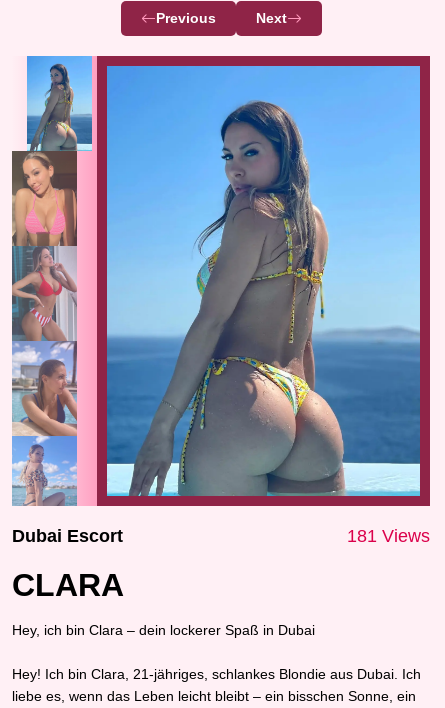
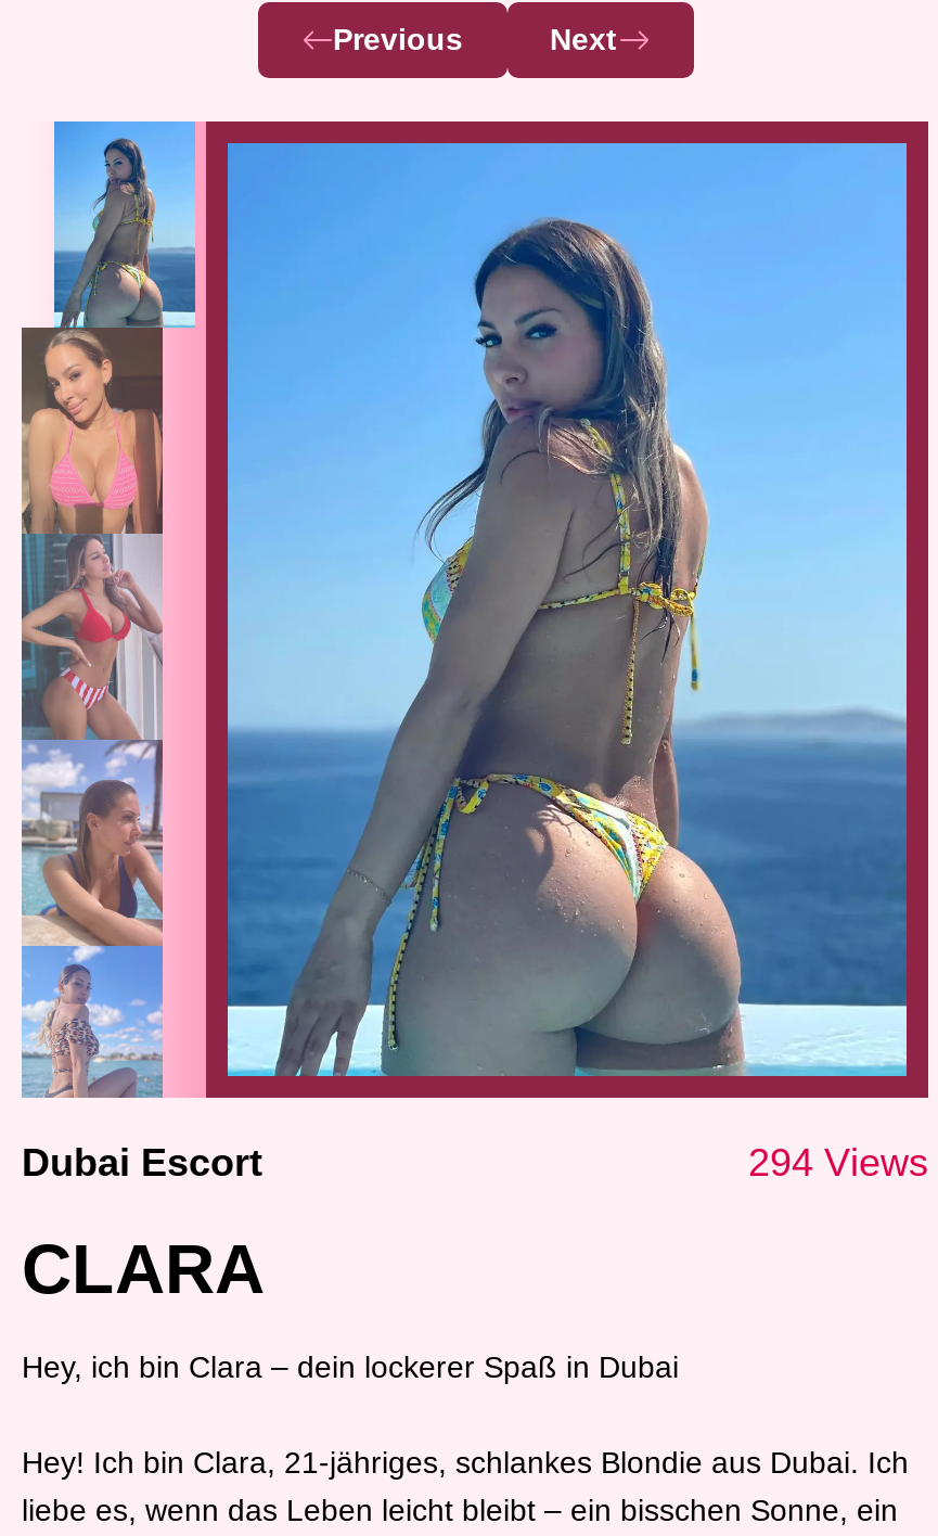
[347,526,430,546] 181 Views -> [748,1141,928,1185] 294 Views

